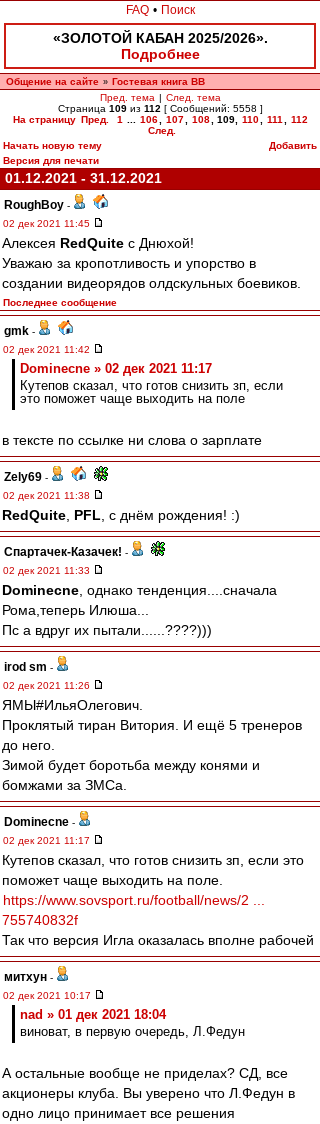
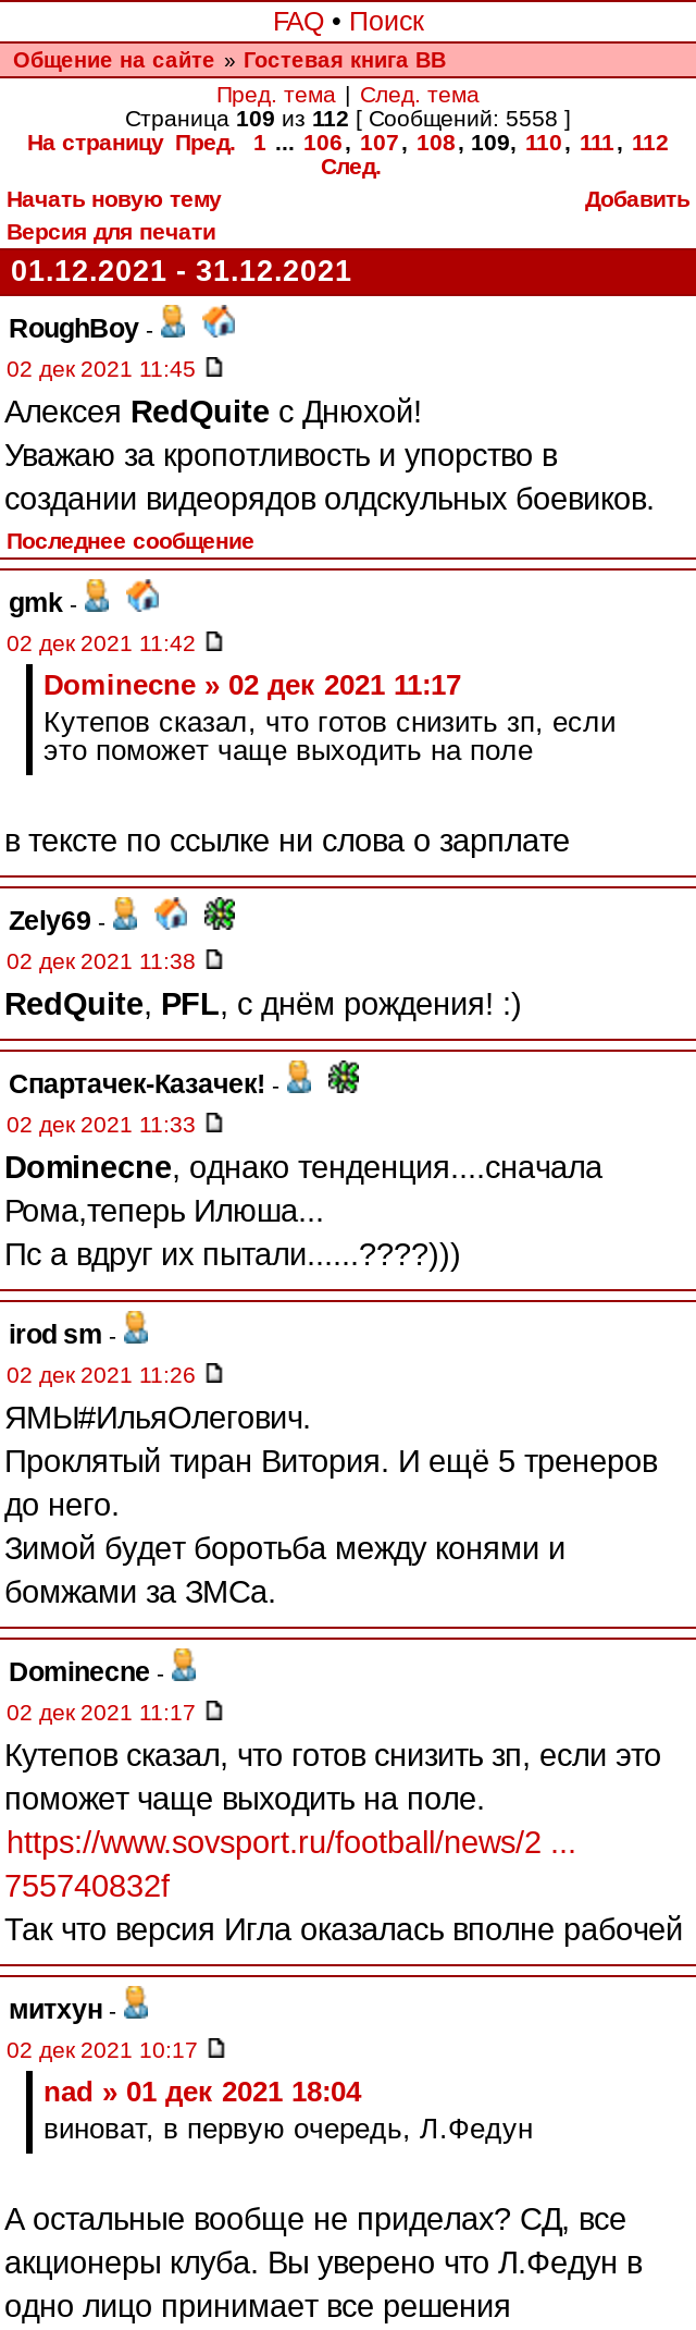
[52,30,267,62] «ЗОЛОТОЙ КАБАН 2025/2026». | Подробнее -> none

